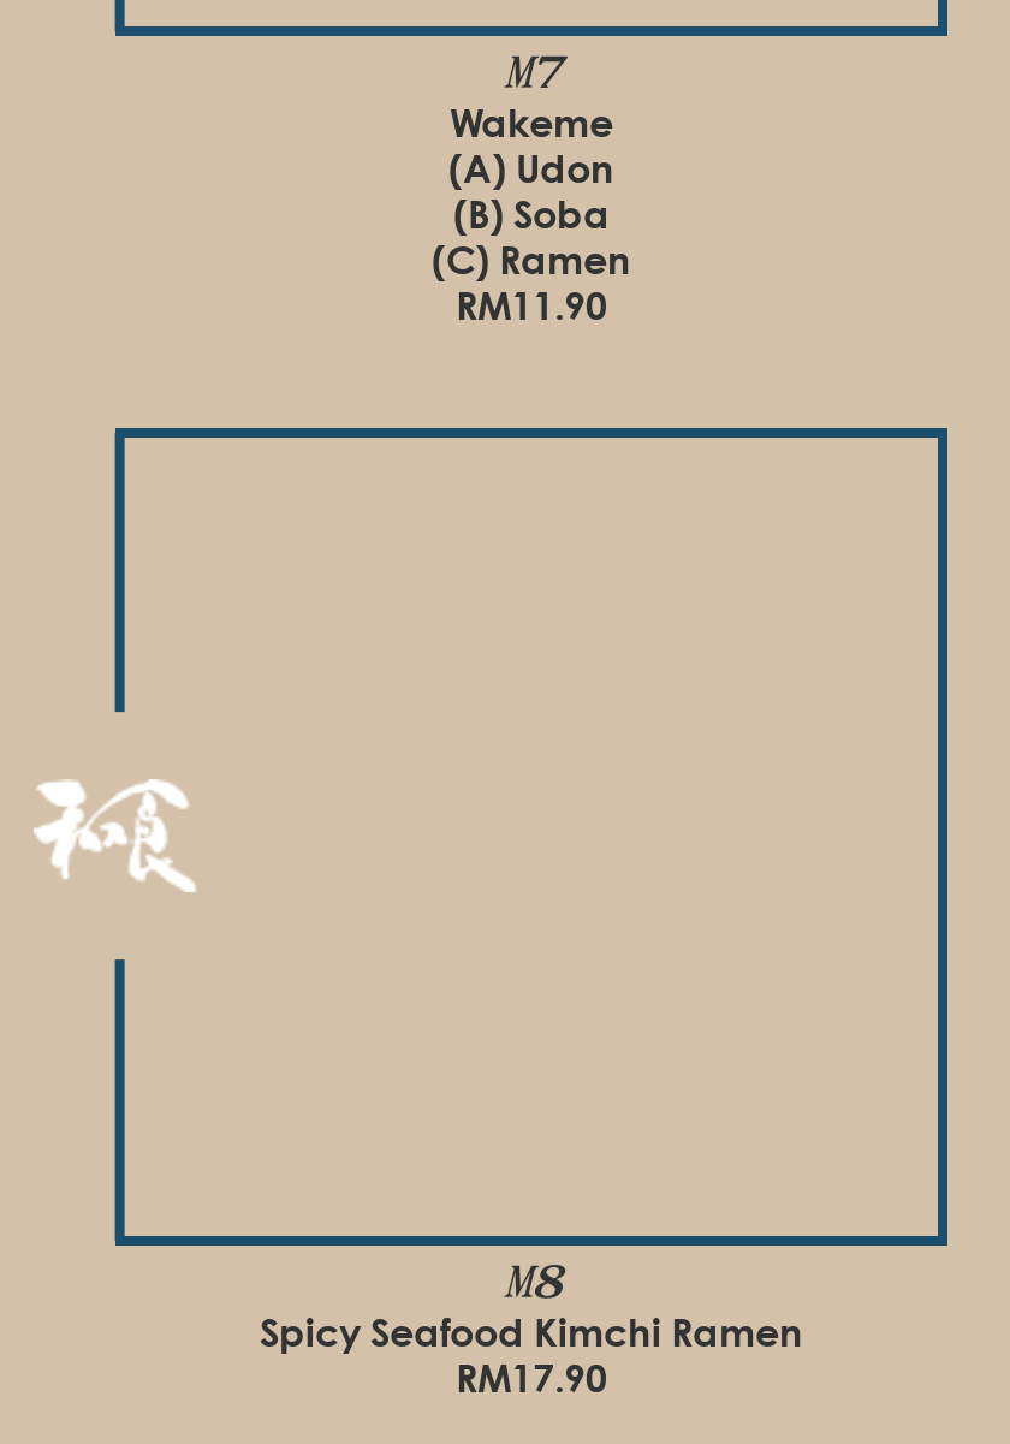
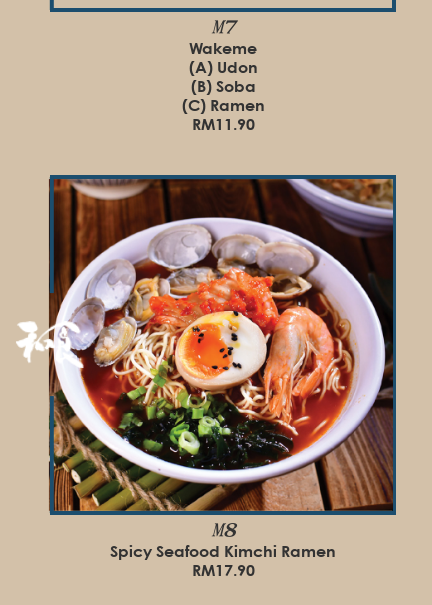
none -> [48,178,394,512] [image]

